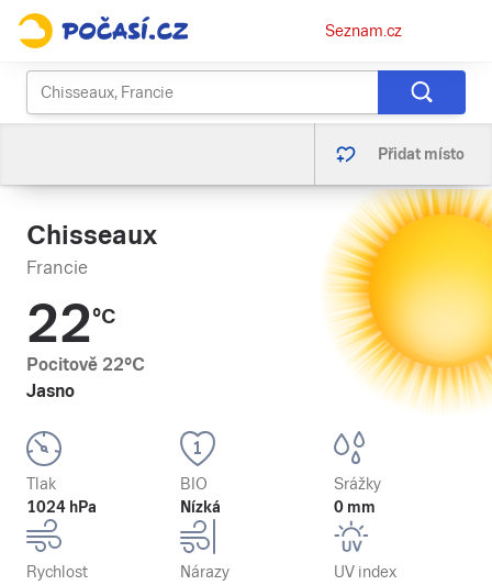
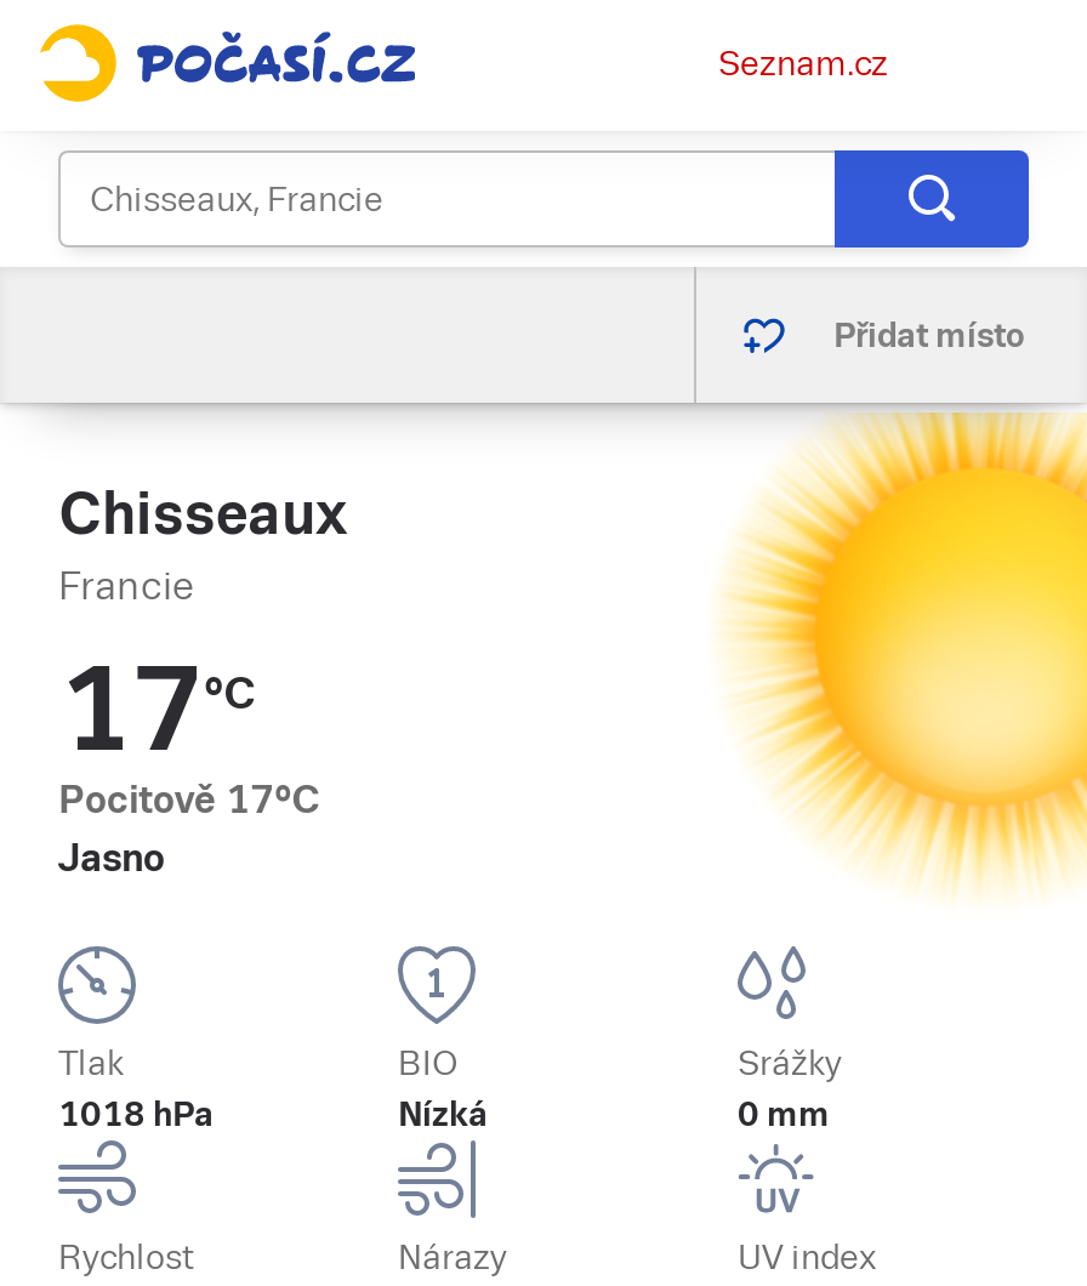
[26,294,115,354] 22°C -> [58,643,255,776] 17°C
[26,354,145,375] Pocitově 22°C -> [58,776,320,823] Pocitově 17°C
[26,498,97,516] 1024 hPa -> [58,1094,214,1133] 1018 hPa

